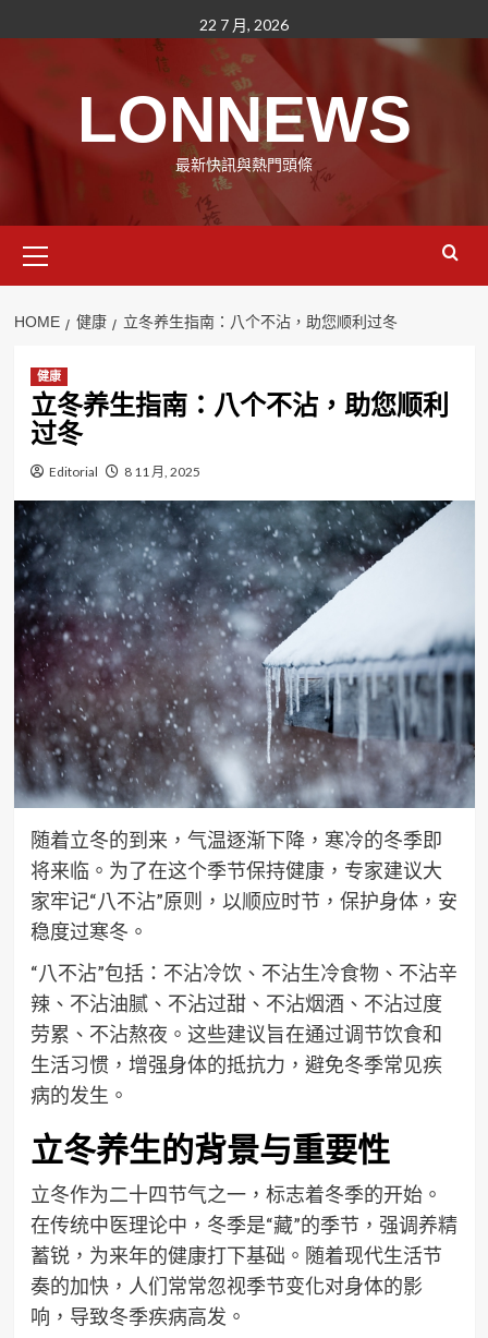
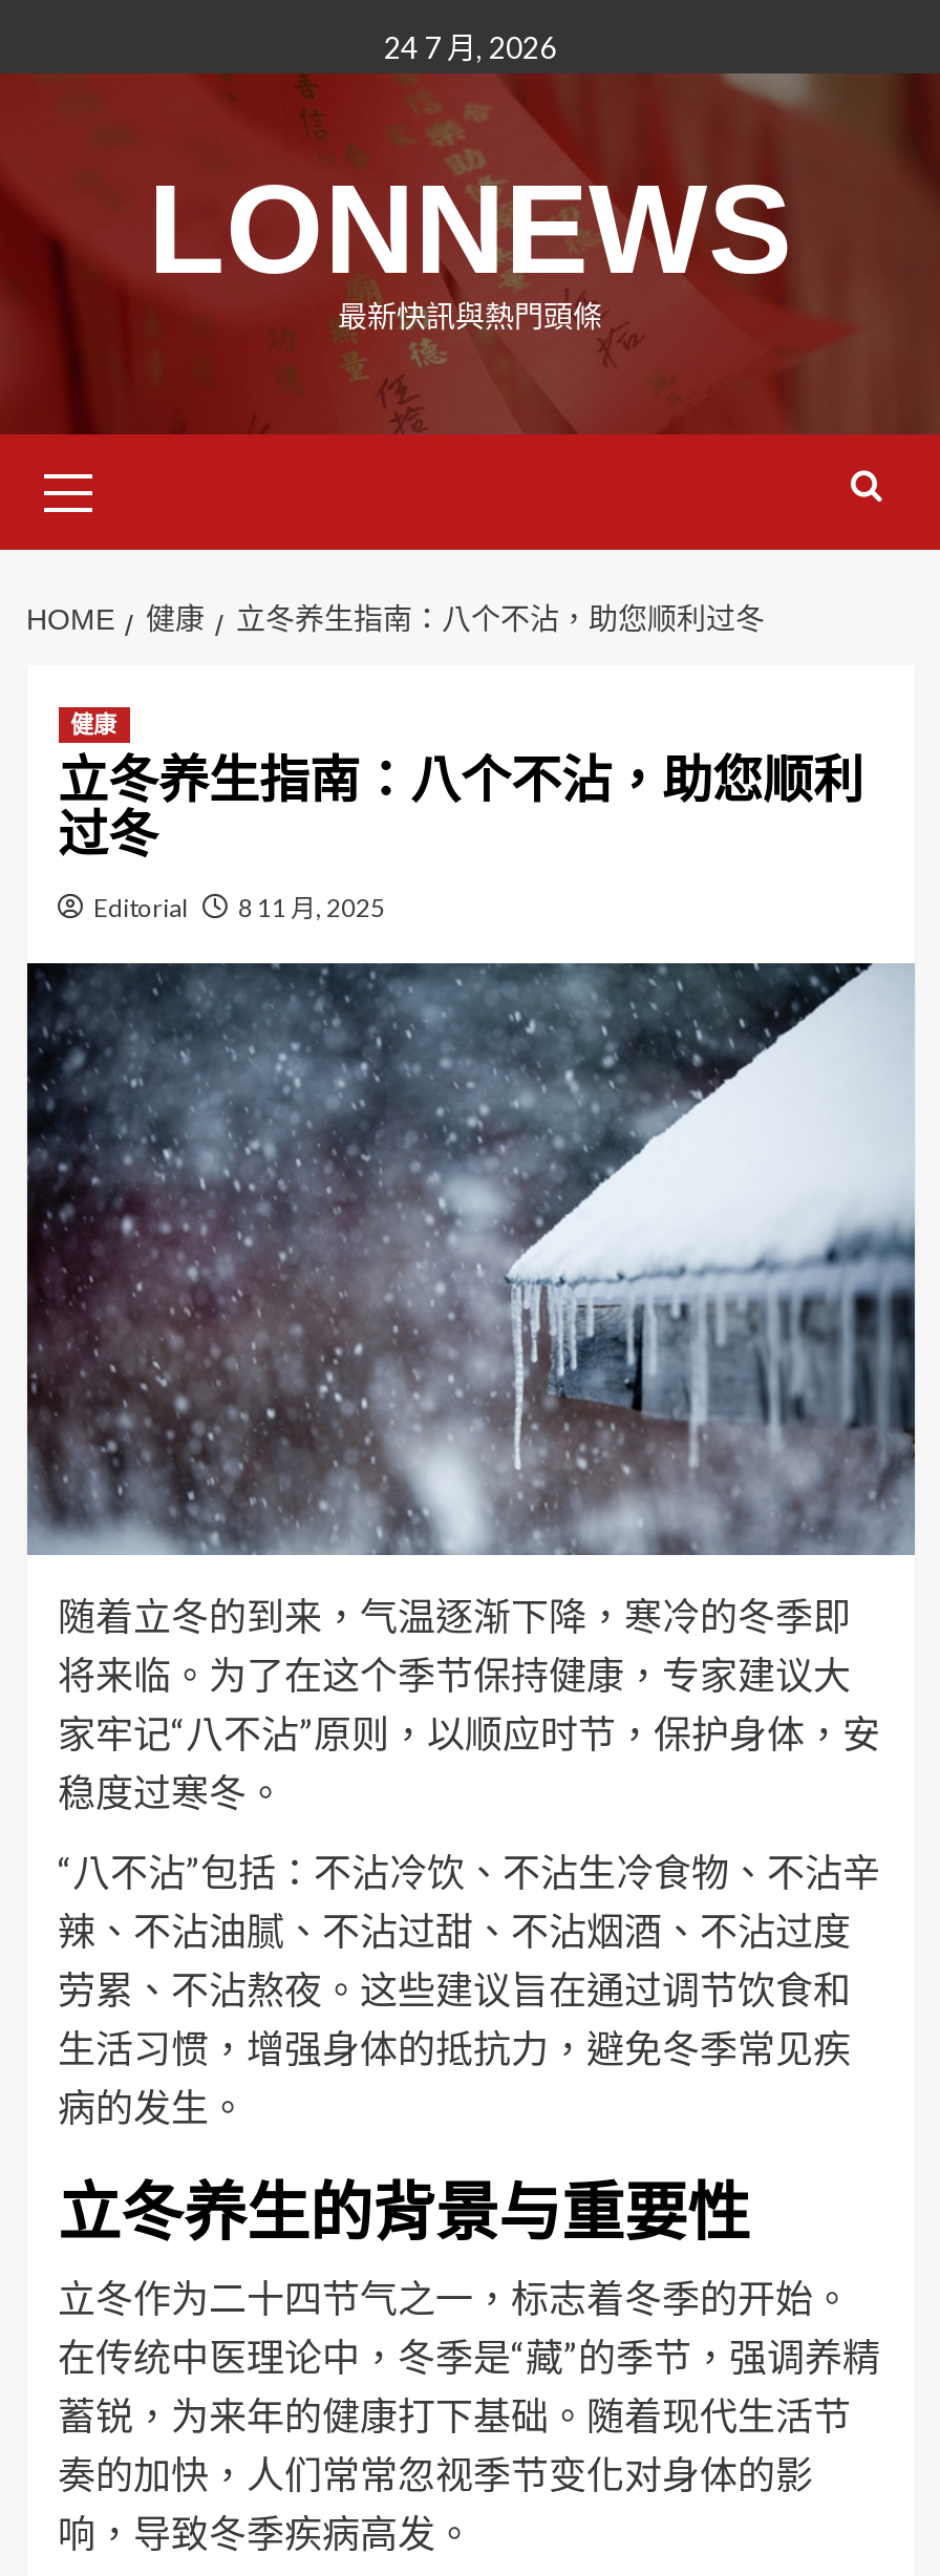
[199,15,289,34] 22 7 月, 2026 -> [384,29,556,65] 24 7 月, 2026

